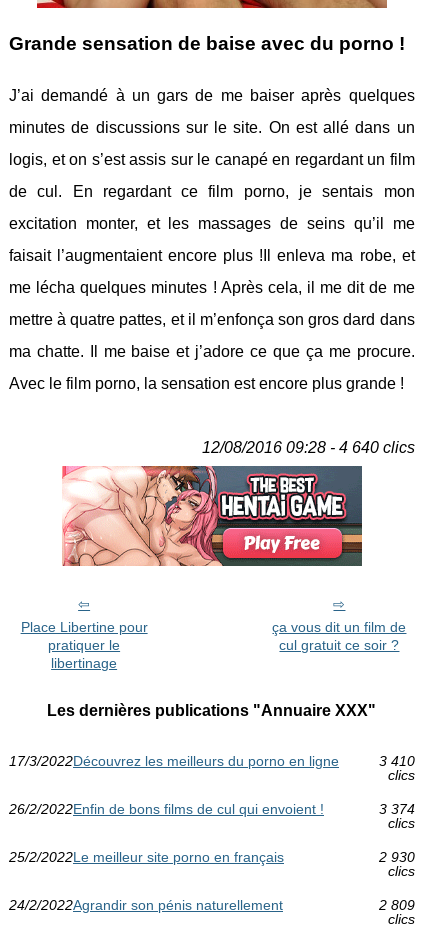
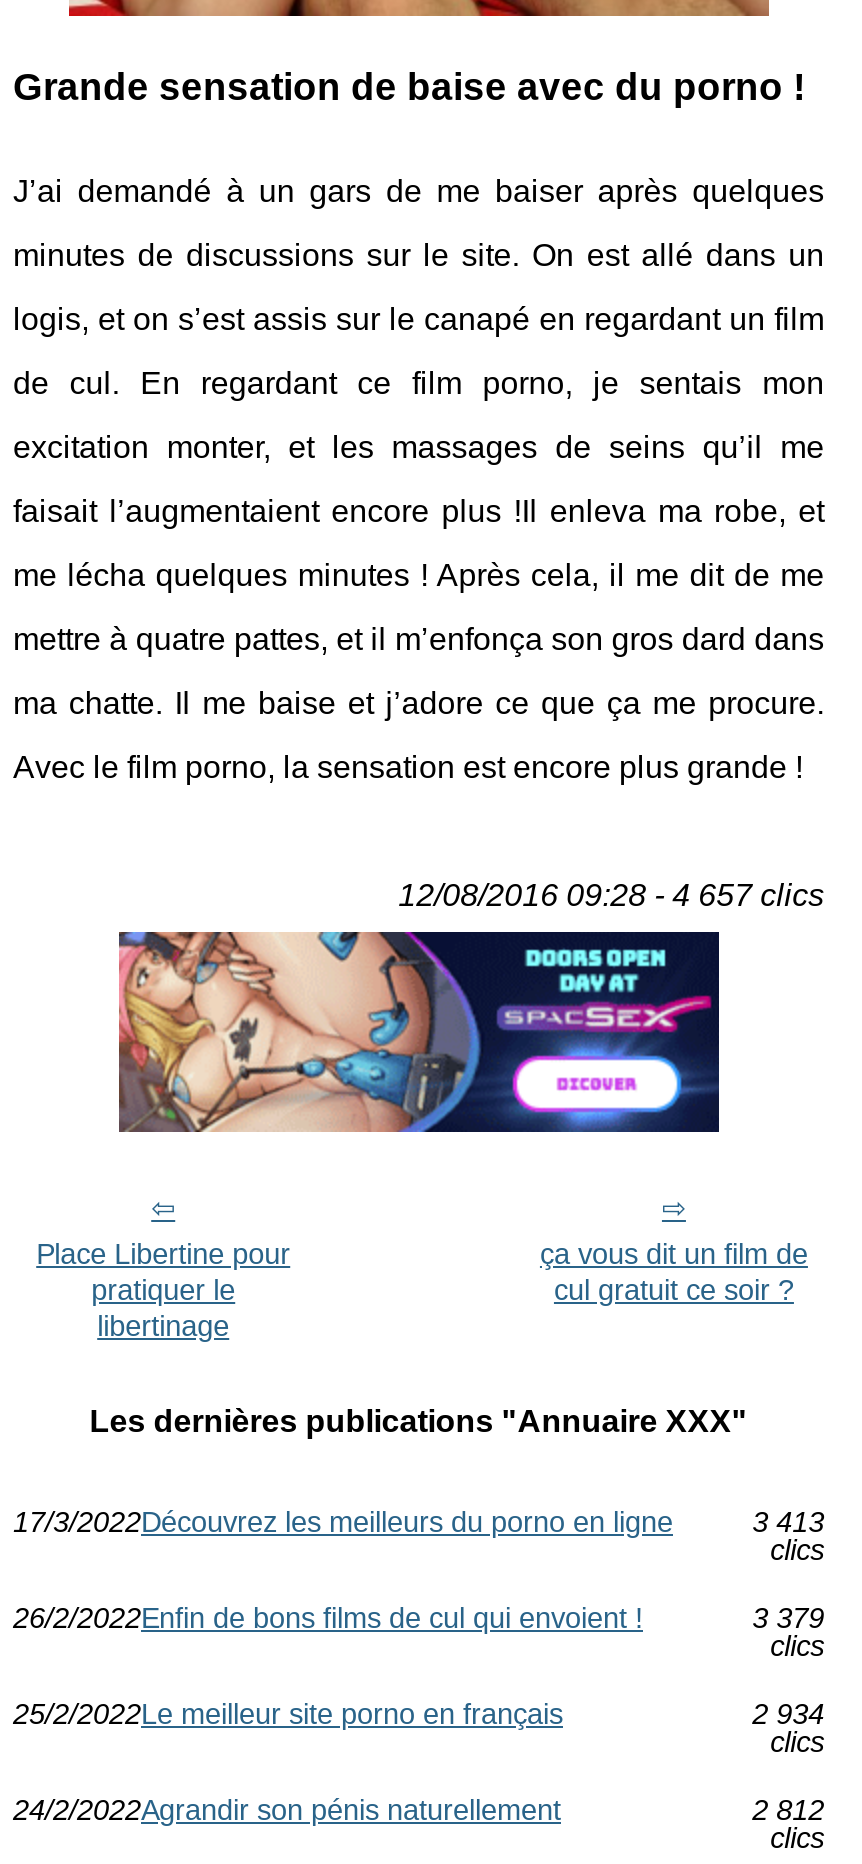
[202,439,415,456] 12/08/2016 09:28 - 4 640 clics -> [398,878,824,912] 12/08/2016 09:28 - 4 657 clics
[61,465,363,567] [image] -> [117,930,721,1134] [image]
[379,753,415,769] 3 410 -> [752,1506,824,1538] 3 413
[379,801,415,817] 3 374 -> [752,1602,824,1634] 3 379
[379,849,415,865] 2 930 -> [752,1698,824,1730] 2 934
[379,897,415,913] 2 809 -> [752,1794,824,1826] 2 812

